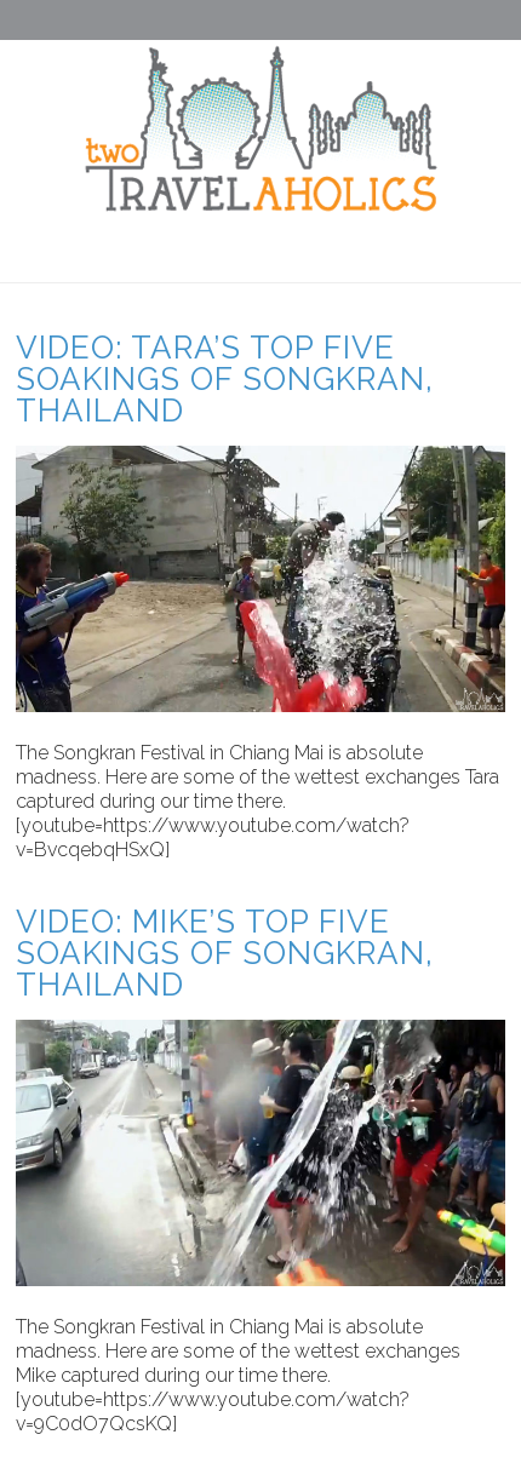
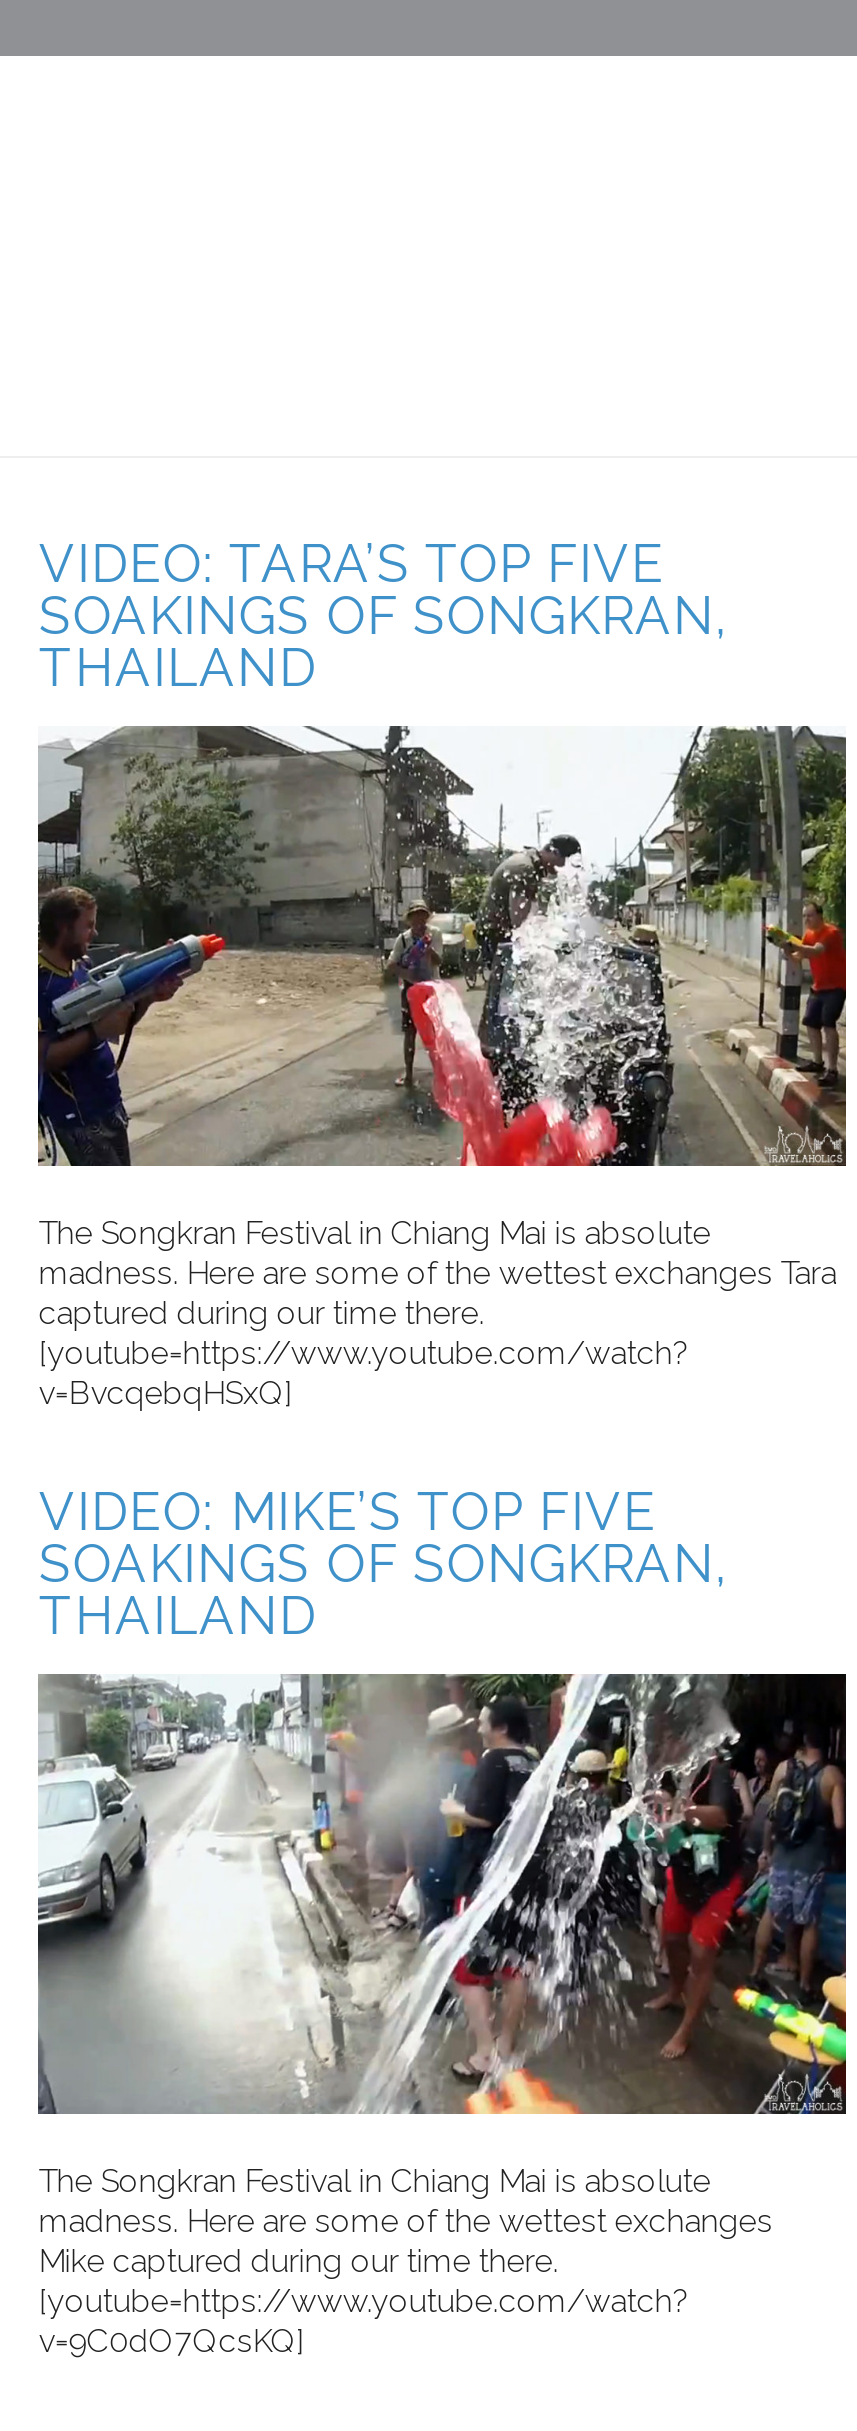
[85,46,437,212] [image] -> none

